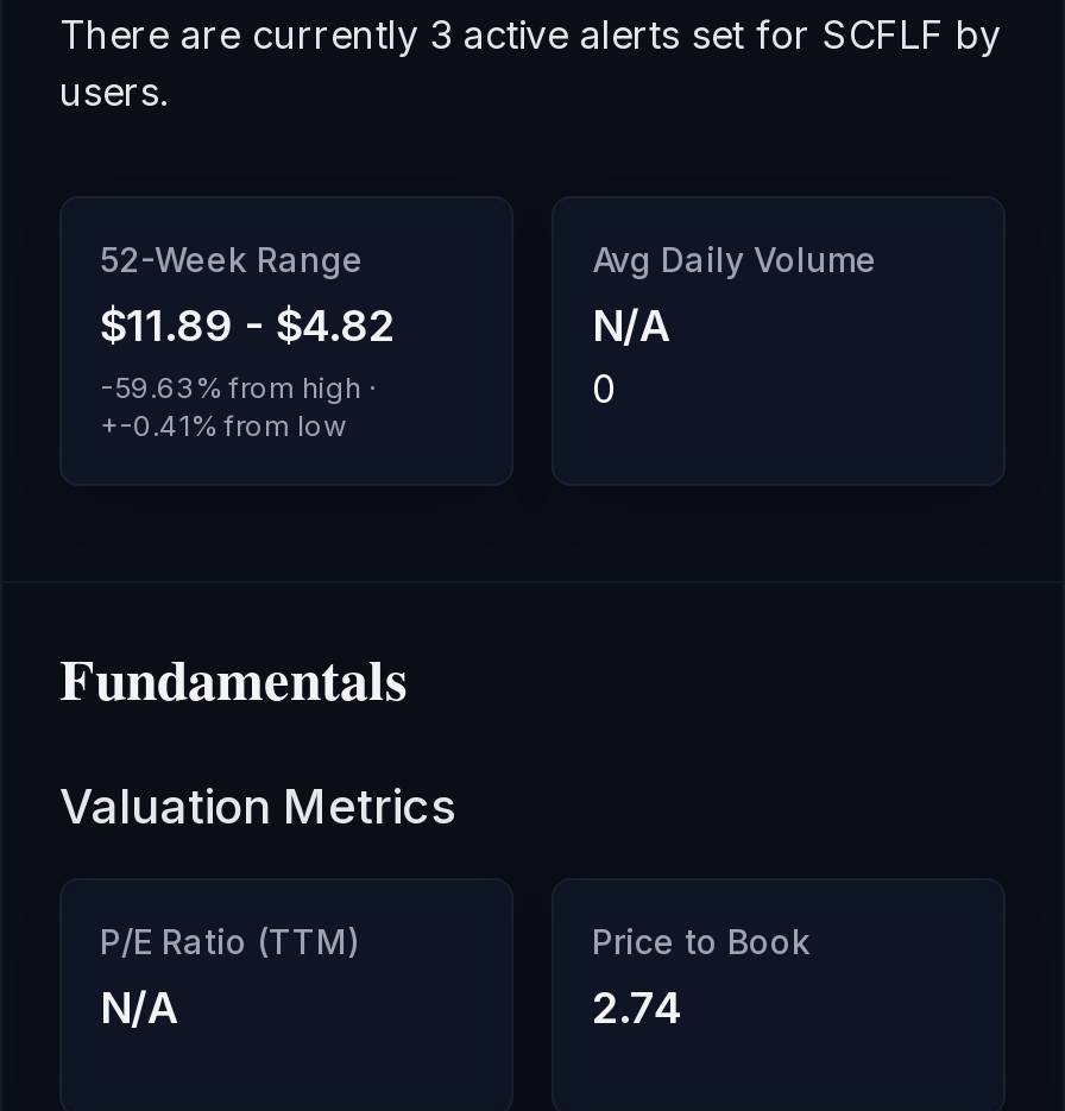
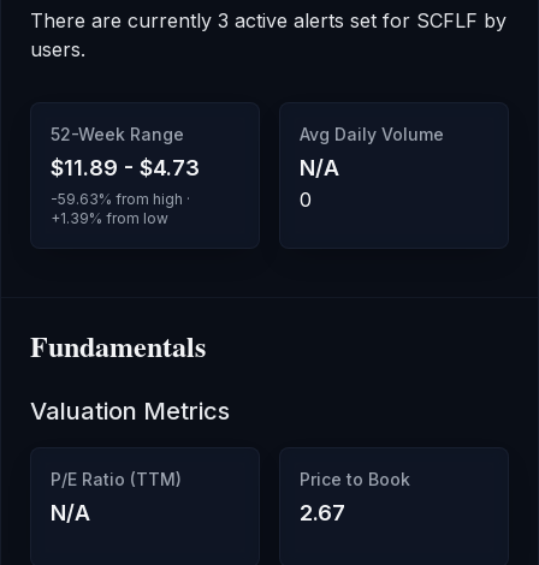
[100,301,395,351] $11.89 - $4.82 -> [51,155,200,180] $11.89 - $4.73
[100,408,347,443] +-0.41% from low -> [51,209,168,227] +1.39% from low
[592,983,682,1033] 2.74 -> [300,500,345,525] 2.67

